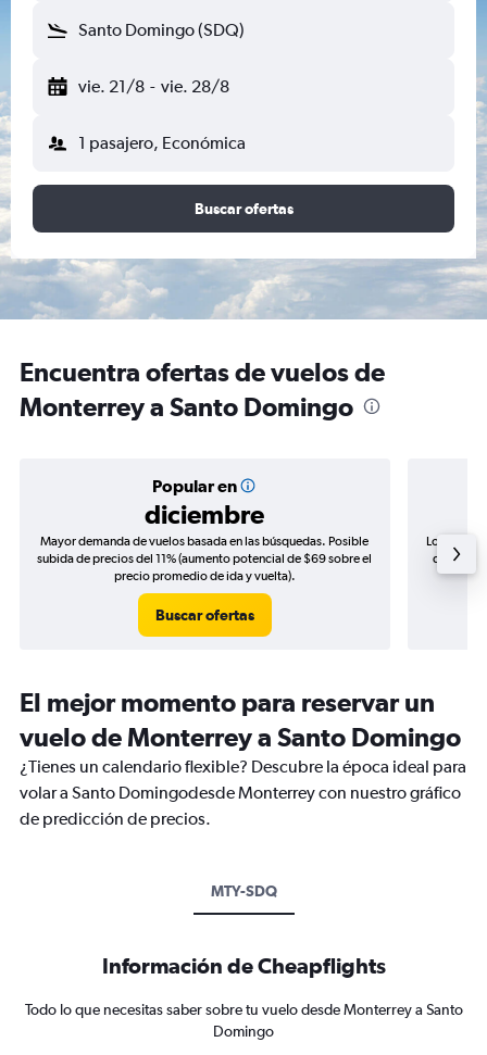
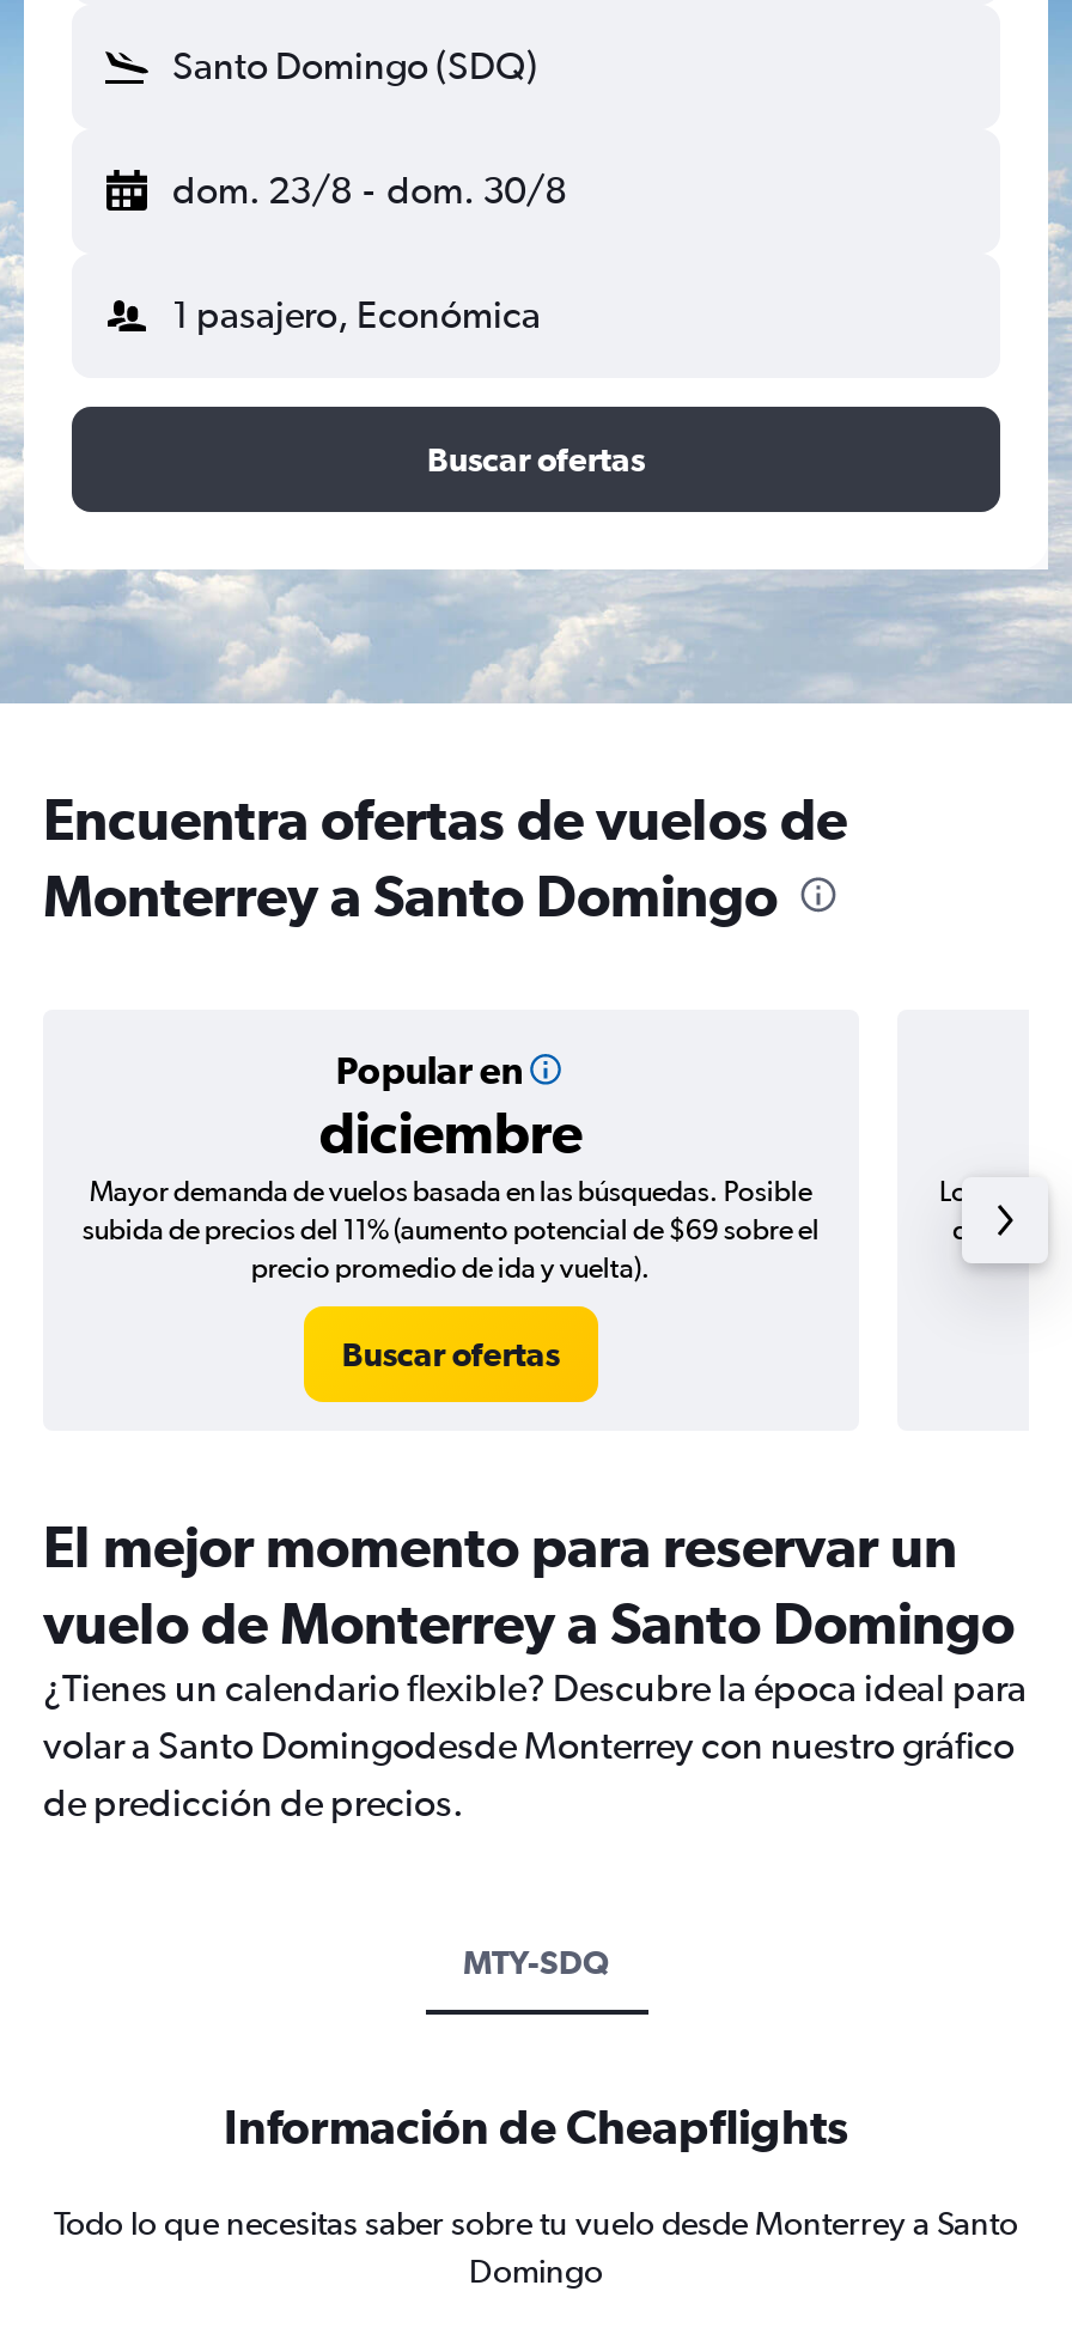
[78,76,229,97] vie. 21/8 - vie. 28/8 -> [172,167,566,213] dom. 23/8 - dom. 30/8

